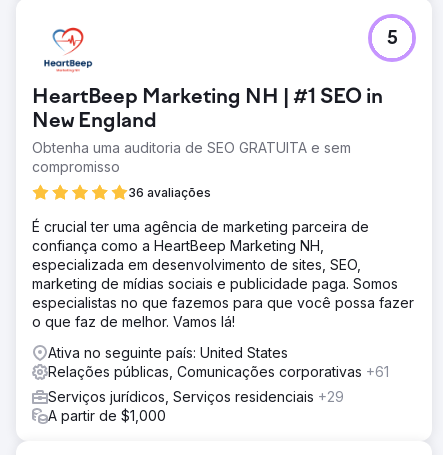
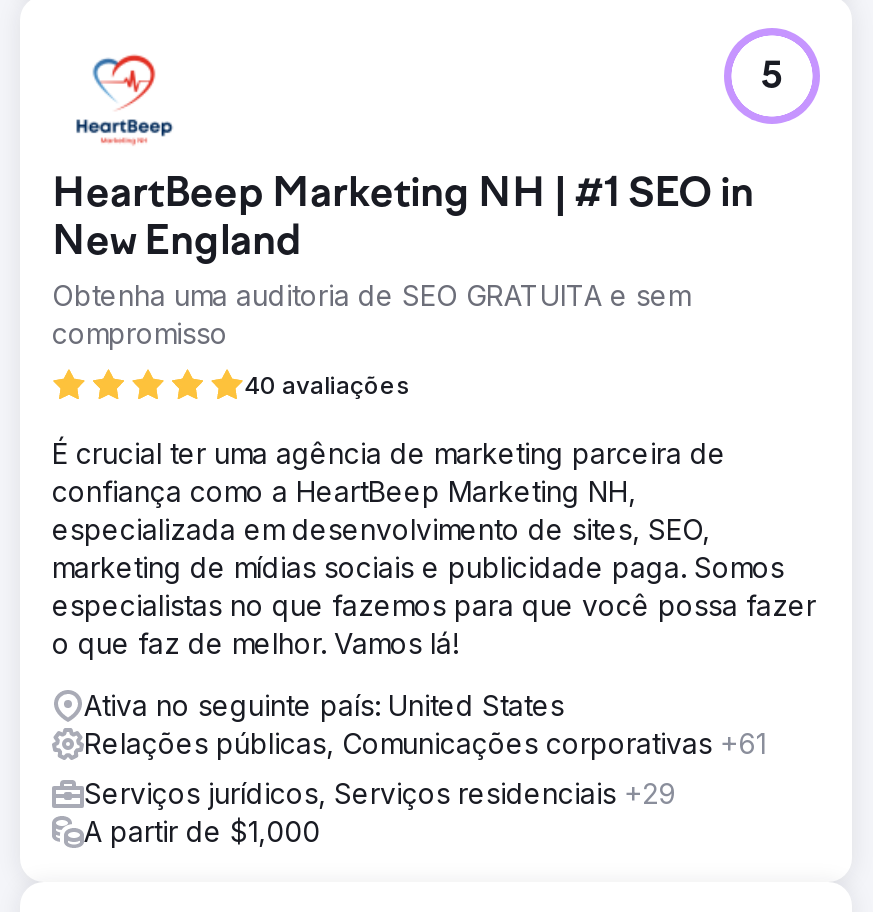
[128,185,211,200] 36 avaliações -> [244,369,410,399] 40 avaliações

